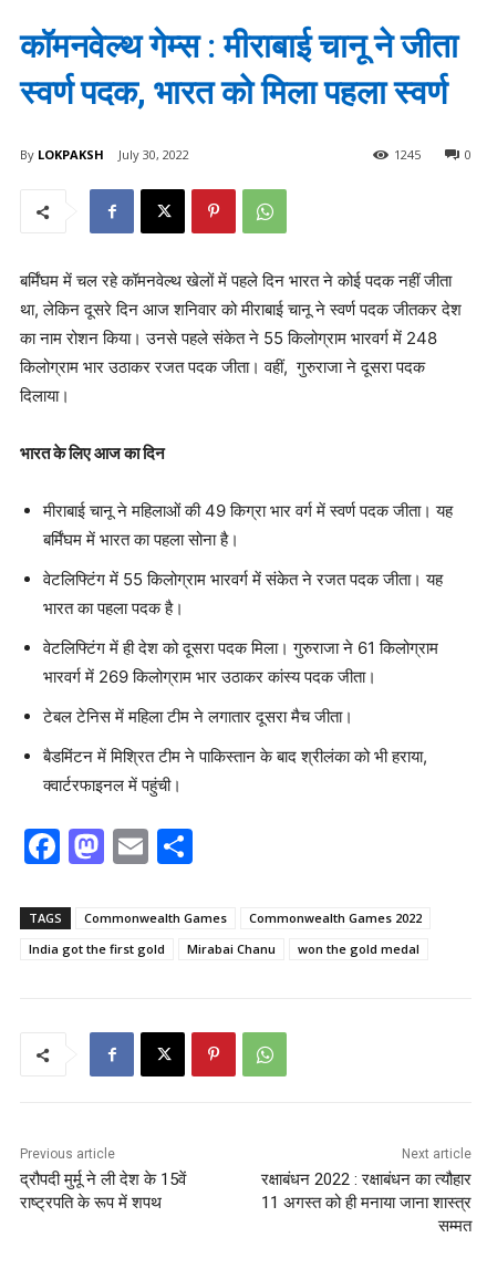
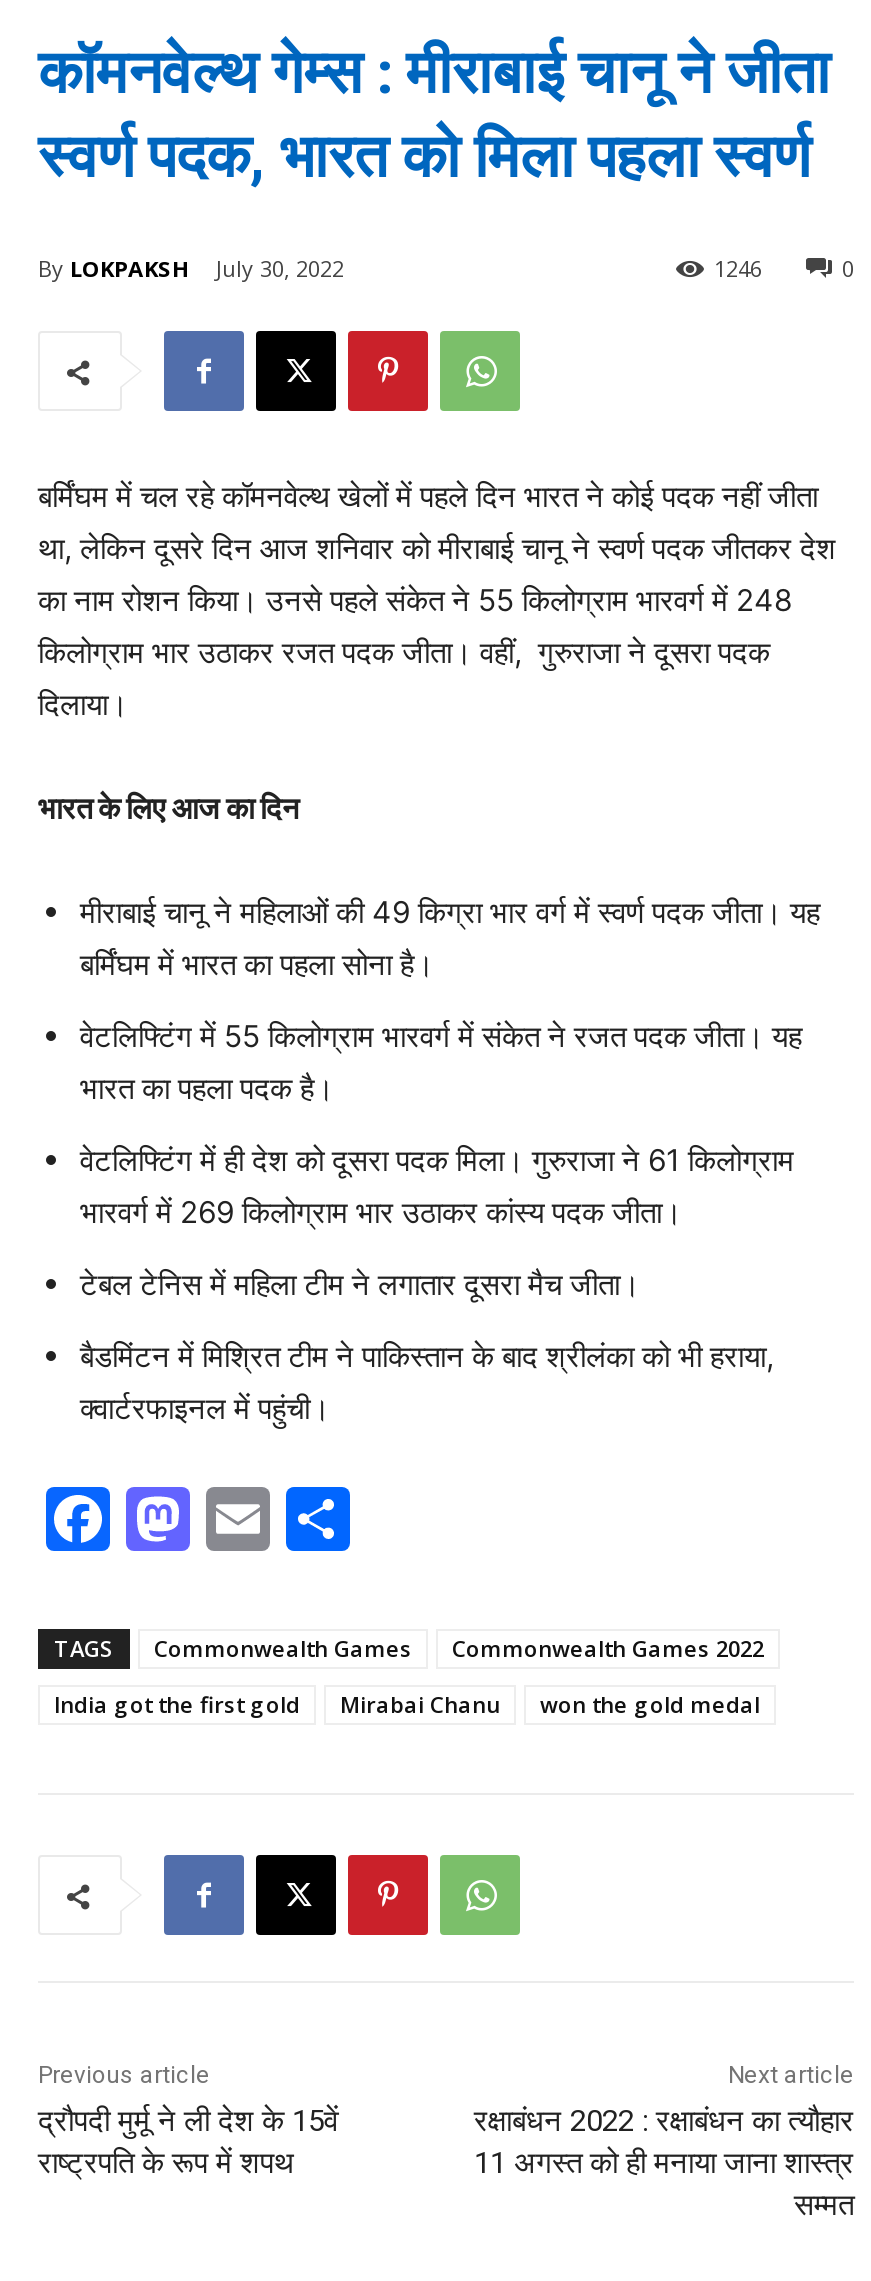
[394,146,421,163] 1245 -> [714,253,762,283] 1246

